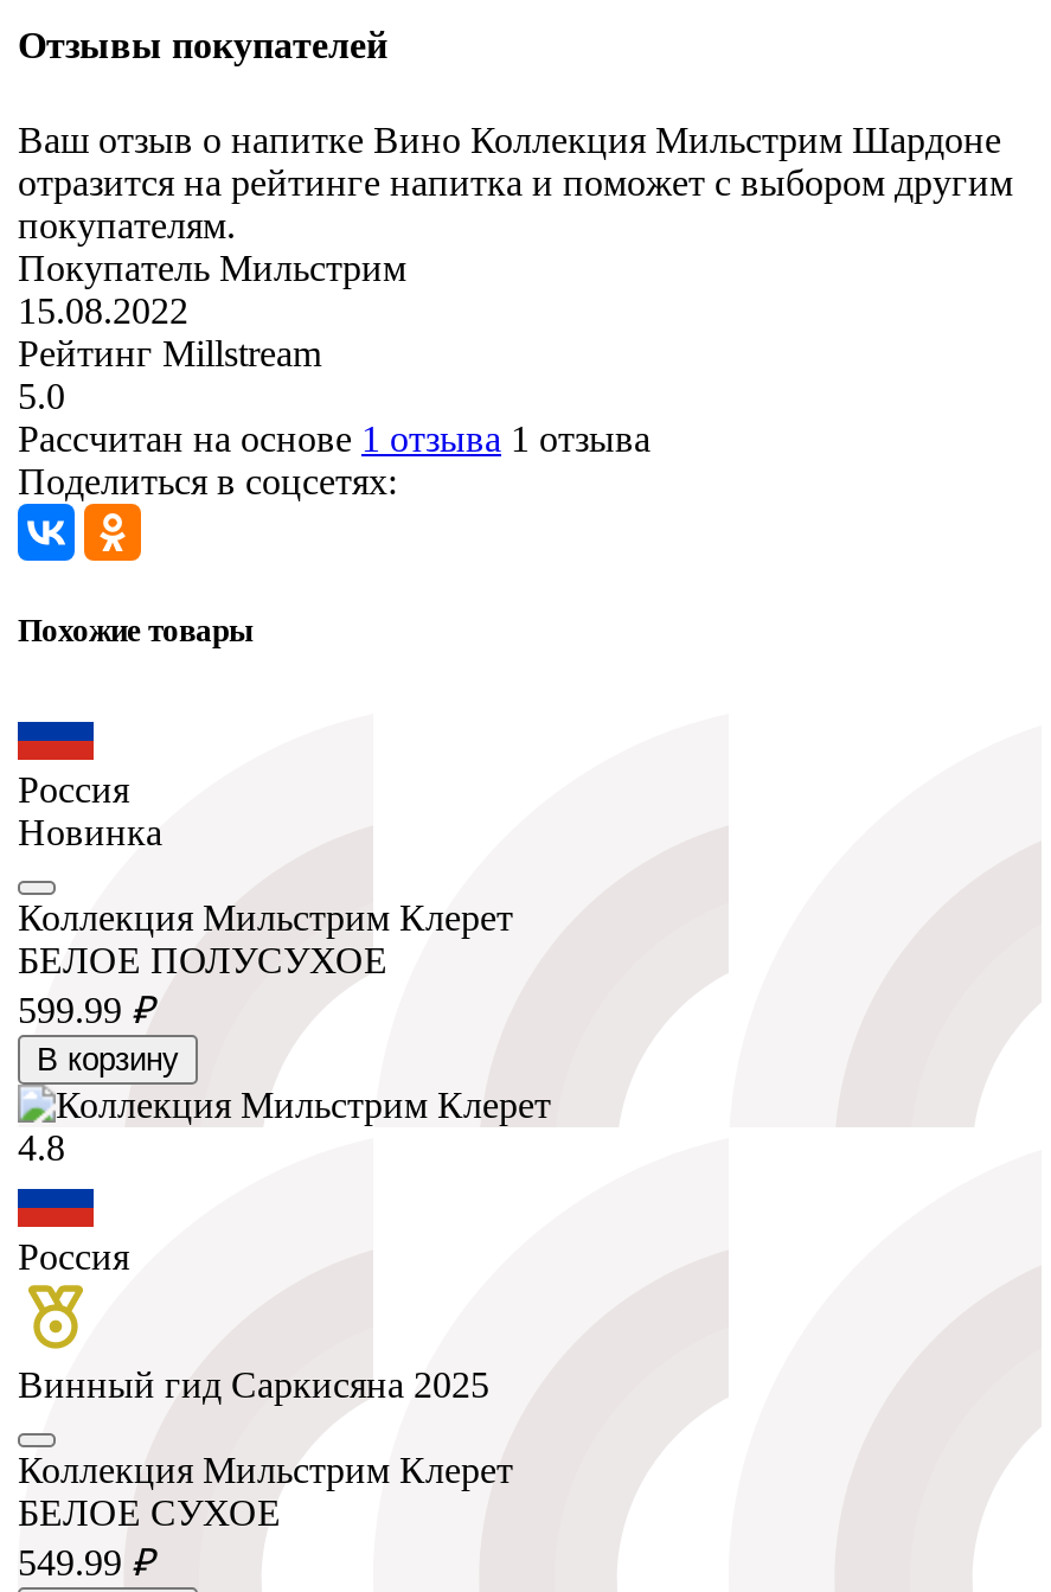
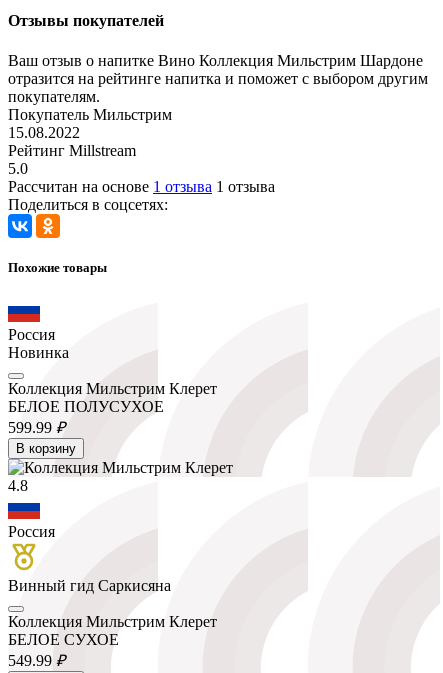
[18,1364,489,1404] Винный гид Саркисяна 2025 -> [8,577,171,594] Винный гид Саркисяна

